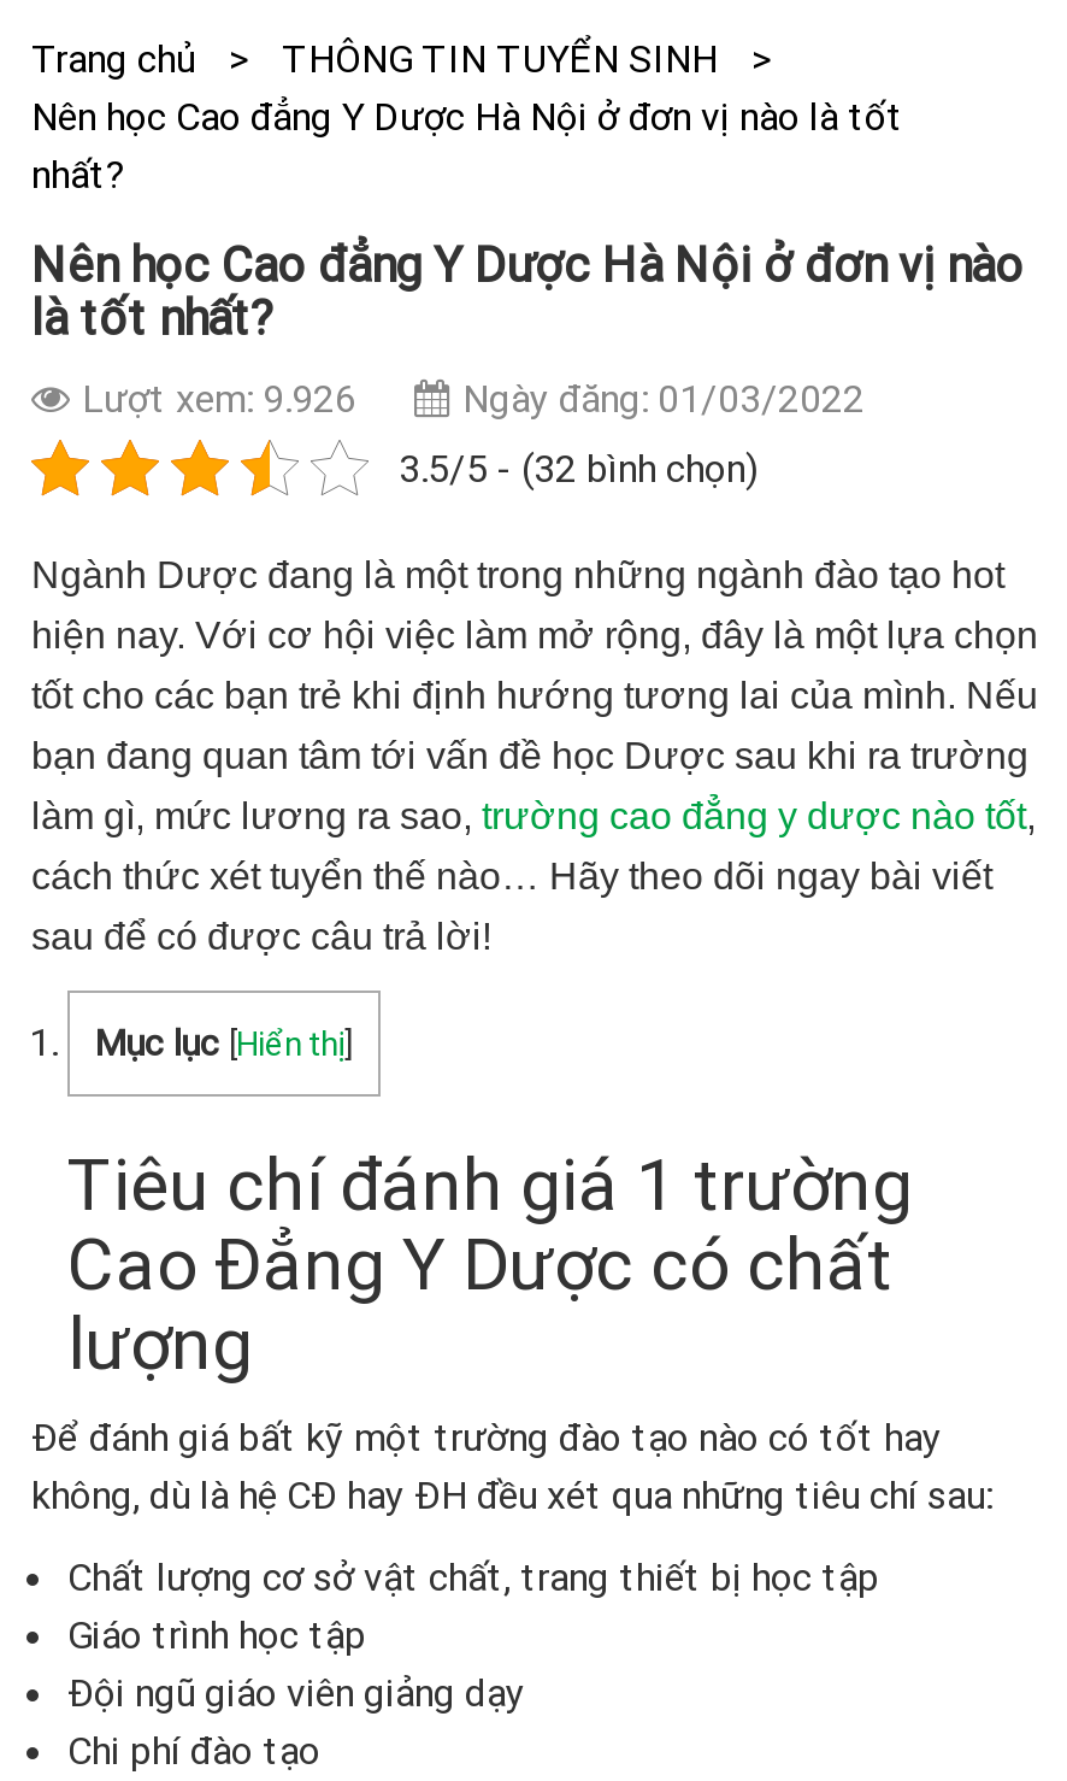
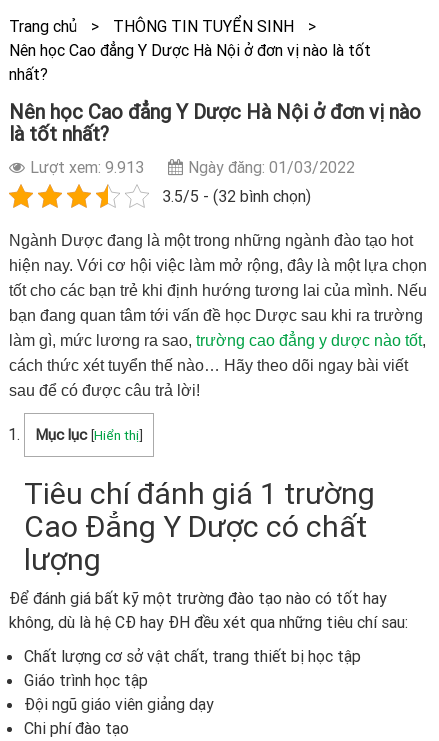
[82,373,865,422] Lượt xem: 9.926 Ngày đăng: 01/03/2022 -> [30,157,355,177] Lượt xem: 9.913 Ngày đăng: 01/03/2022

